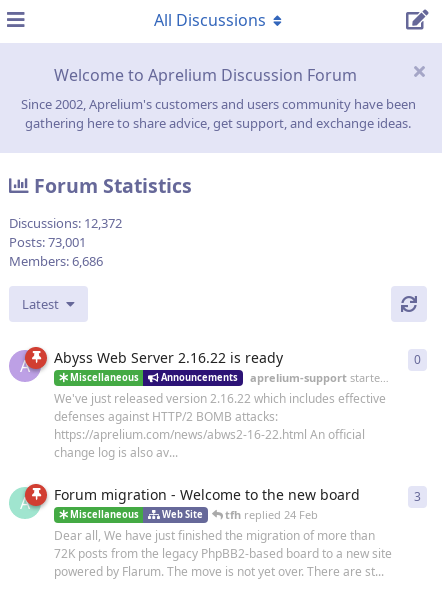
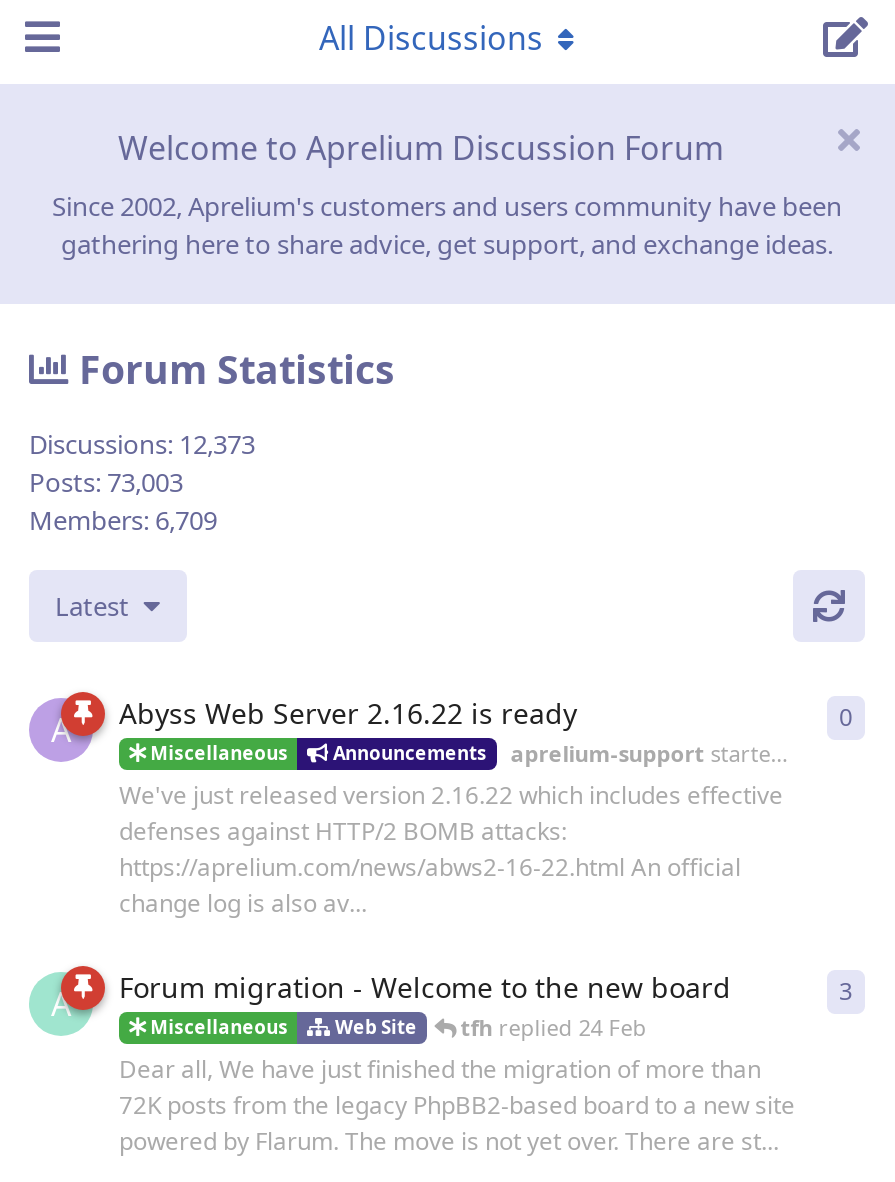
[9,214,122,232] Discussions: 12,372 -> [29,426,255,462] Discussions: 12,373
[9,233,86,251] Posts: 73,001 -> [29,464,183,500] Posts: 73,003
[9,252,103,270] Members: 6,686 -> [29,502,217,538] Members: 6,709

